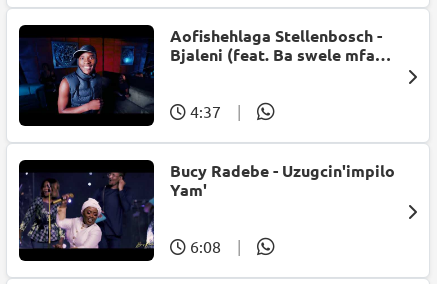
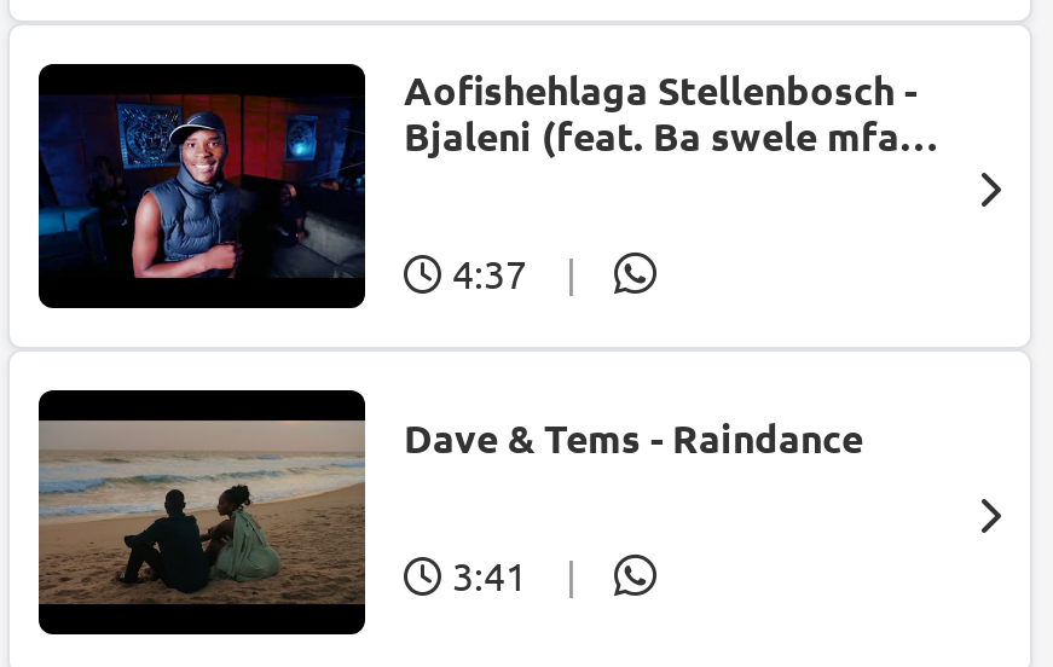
[19,160,395,271] [image] | Bucy Radebe - Uzugcin'impilo | Yam' -> [36,413,863,637] [image] | Dave & Tems - Raindance
[190,236,221,256] 6:08 -> [452,551,527,599] 3:41

